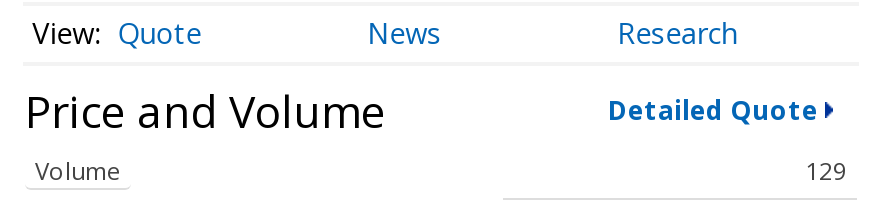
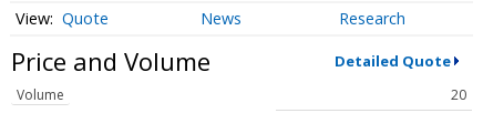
[805,155,847,189] 129 -> [451,86,466,105] 20

